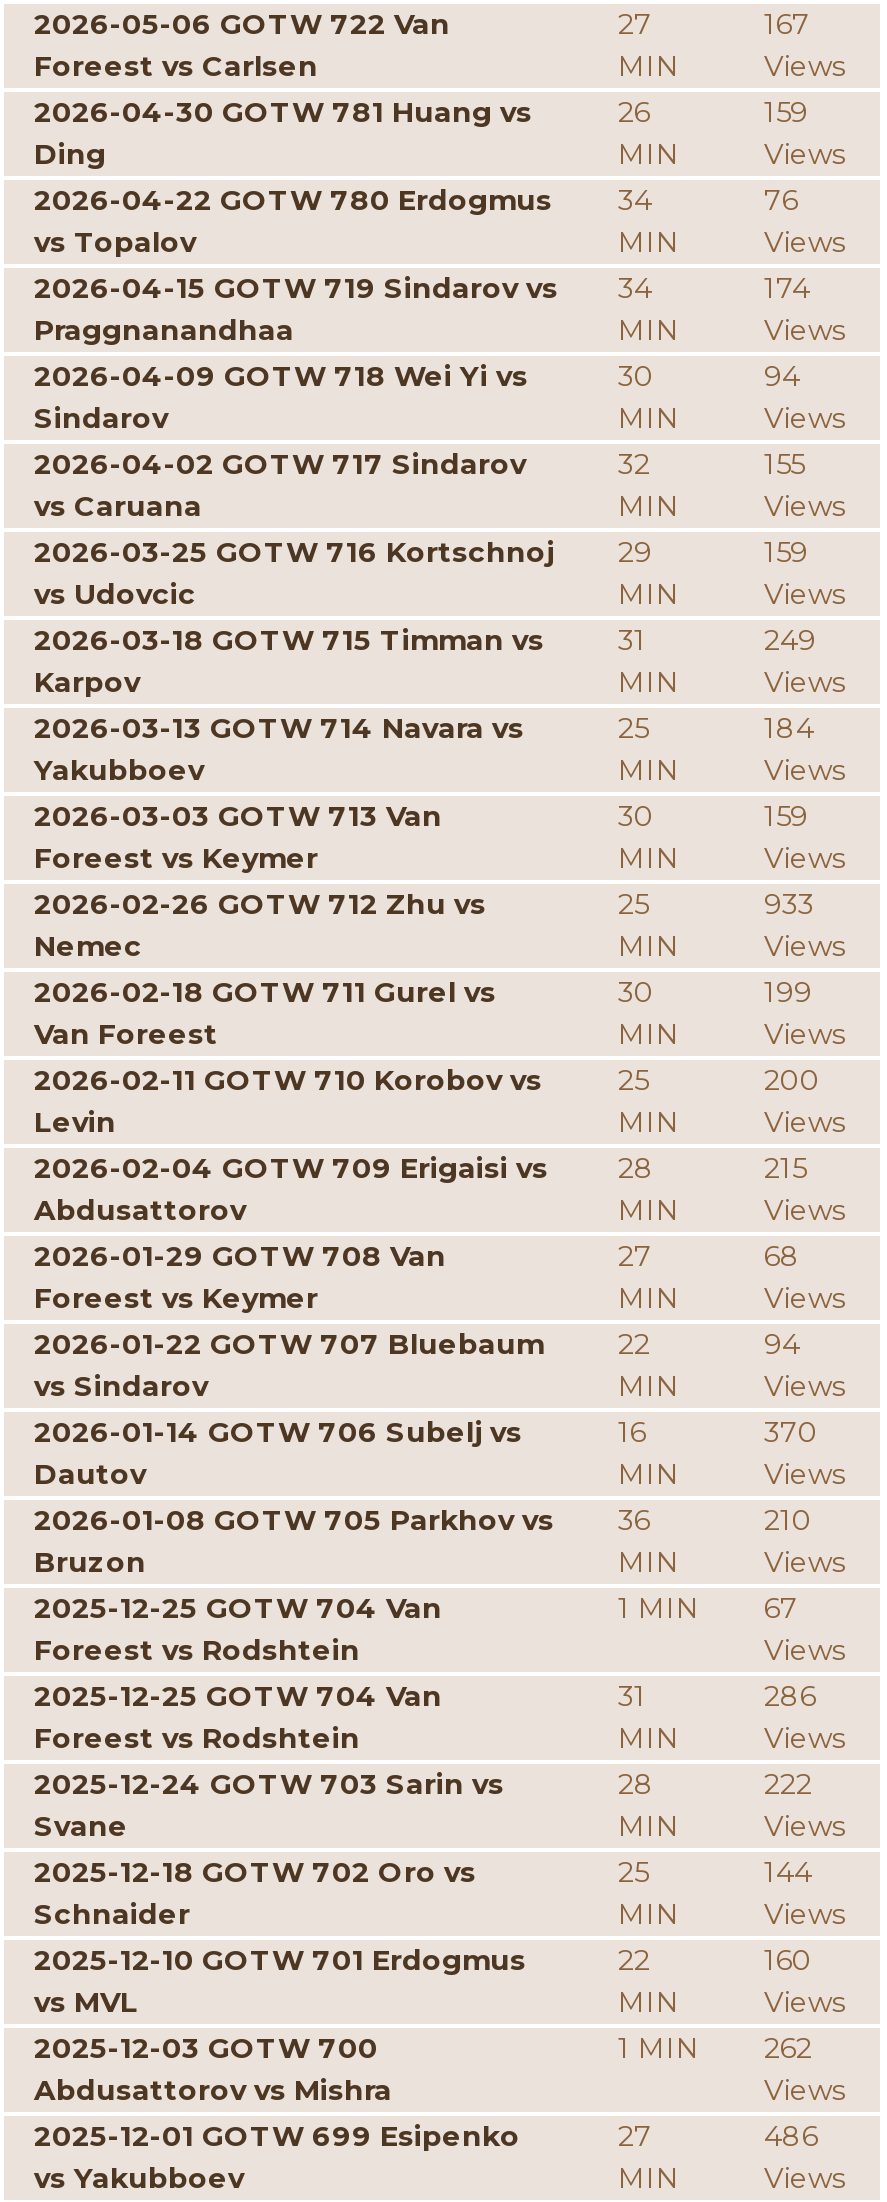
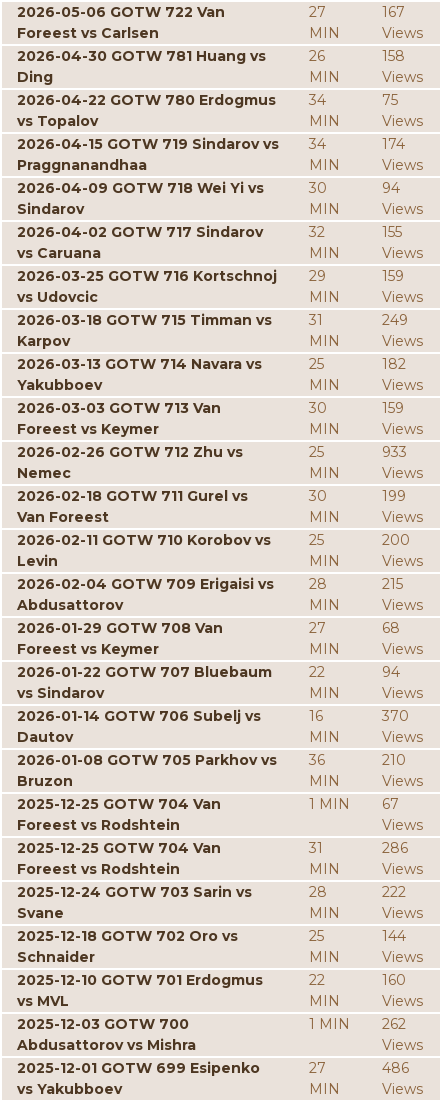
[764,94,808,130] 159 -> [382,47,405,65] 158
[764,182,798,218] 76 -> [382,91,398,109] 75
[764,710,814,746] 184 -> [382,355,406,373] 182

